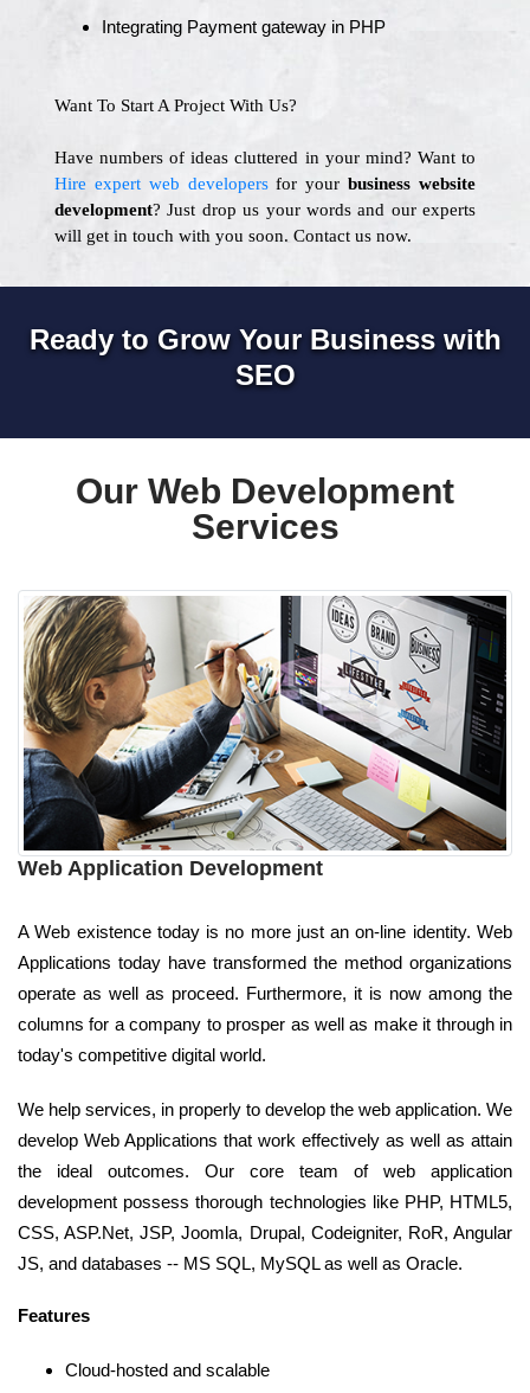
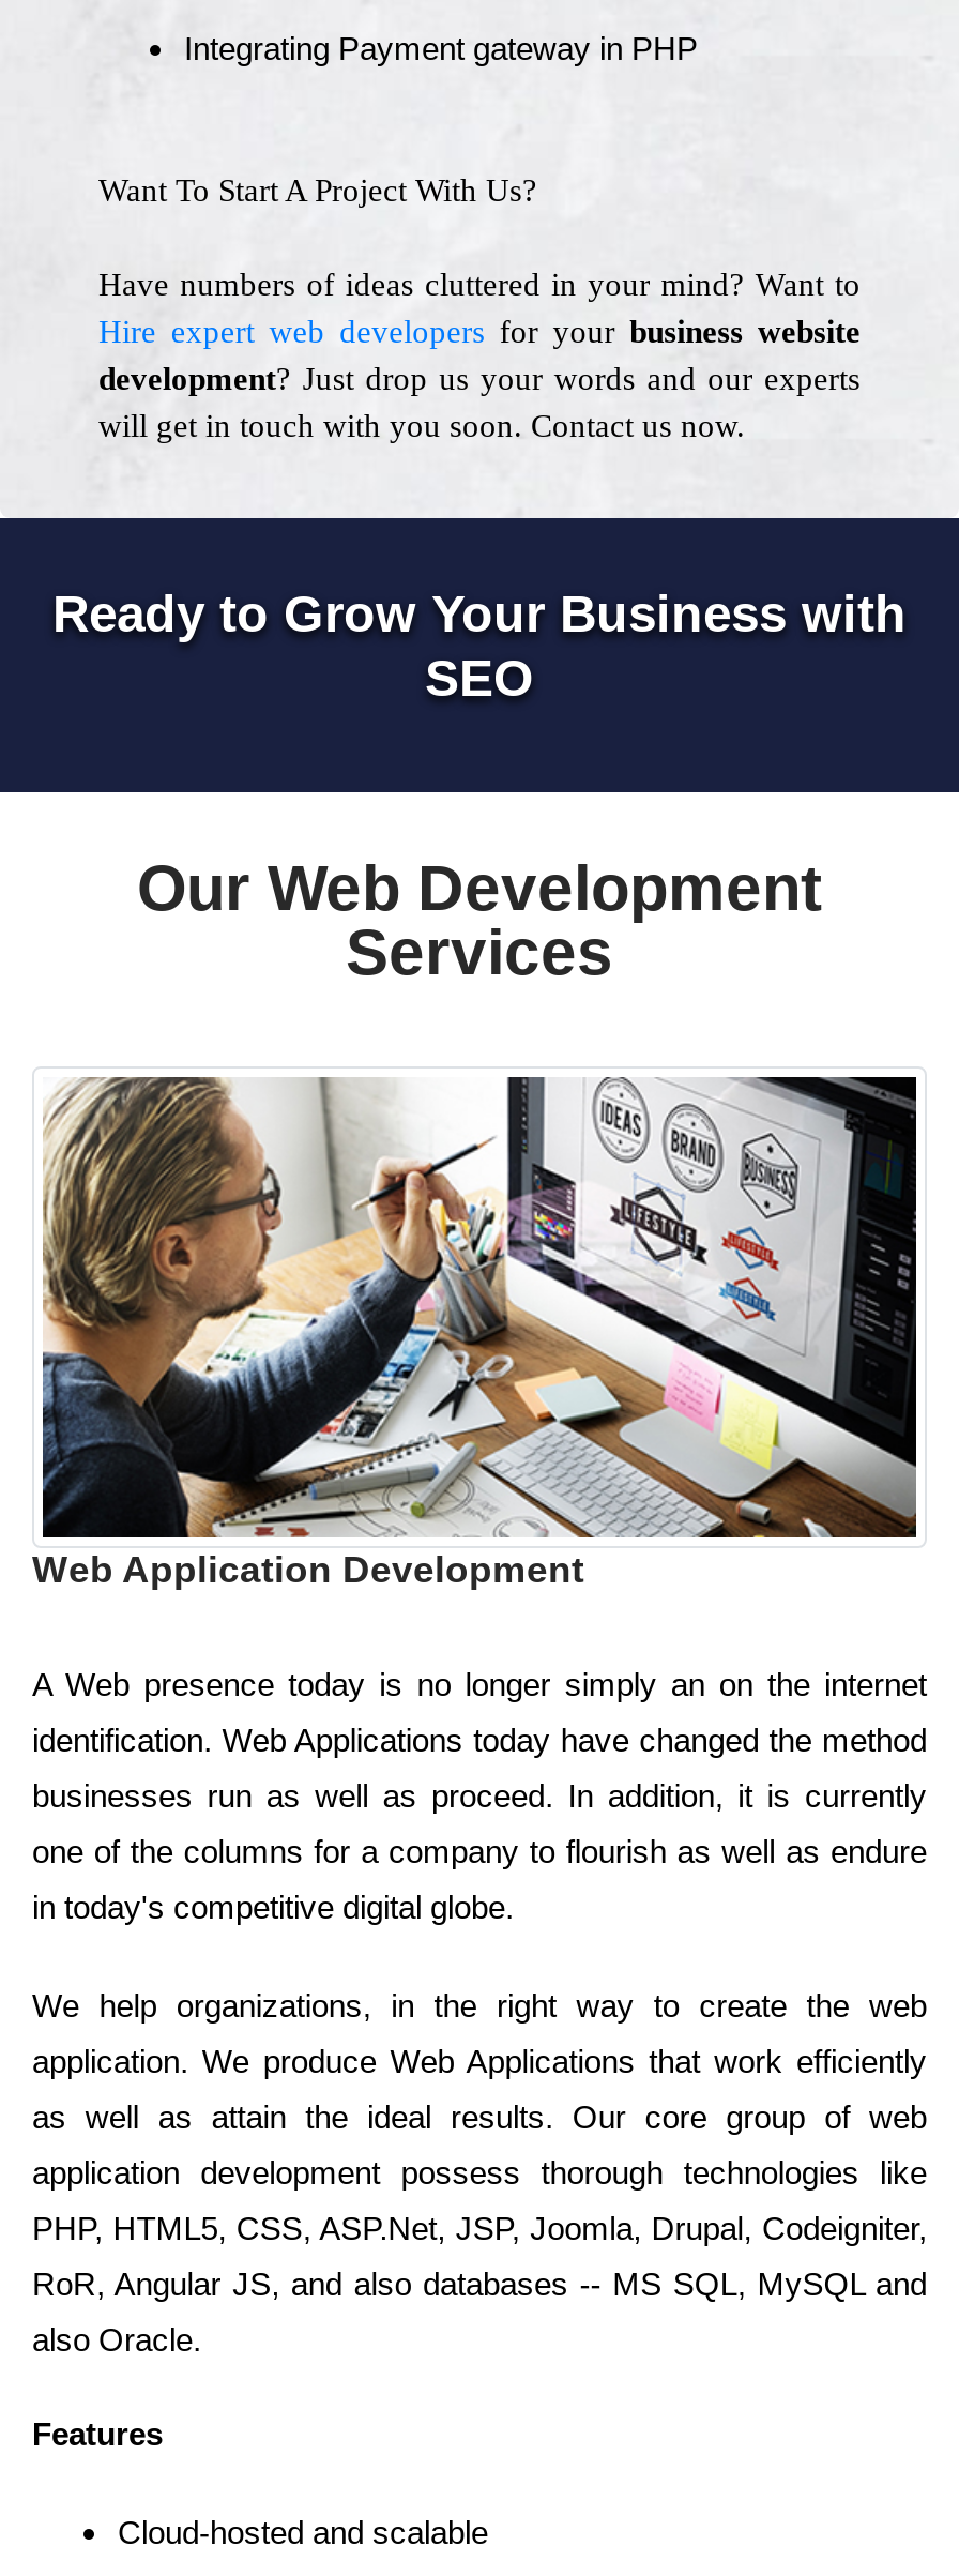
[18,921,512,1273] A Web existence today is no more just an on-line identity. Web | Applications today have transformed the method organizations | operate as well as proceed. Furthermore, it is now among the | columns for a company to prosper as well as make it through in | today's competitive digital world. | We help services, in properly to develop the web application. We | develop Web Applications that work effectively as well as attain | the ideal outcomes. Our core team of web application | development possess thorough technologies like PHP, HTML5, | CSS, ASP.Net, JSP, Joomla, Drupal, Codeigniter, RoR, Angular | JS, and databases -- MS SQL, MySQL as well as Oracle. -> [32,1665,927,2357] A Web presence today is no longer simply an on the internet | identification. Web Applications today have changed the method | businesses run as well as proceed. In addition, it is currently | one of the columns for a company to flourish as well as endure | in today's competitive digital globe. | We help organizations, in the right way to create the web | application. We produce Web Applications that work efficiently | as well as attain the ideal results. Our core group of web | application development possess thorough technologies like | PHP, HTML5, CSS, ASP.Net, JSP, Joomla, Drupal, Codeigniter, | RoR, Angular JS, and also databases -- MS SQL, MySQL and | also Oracle.

